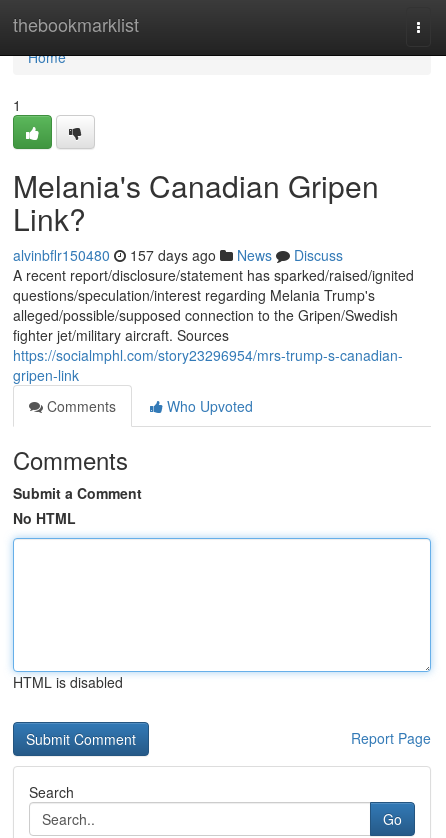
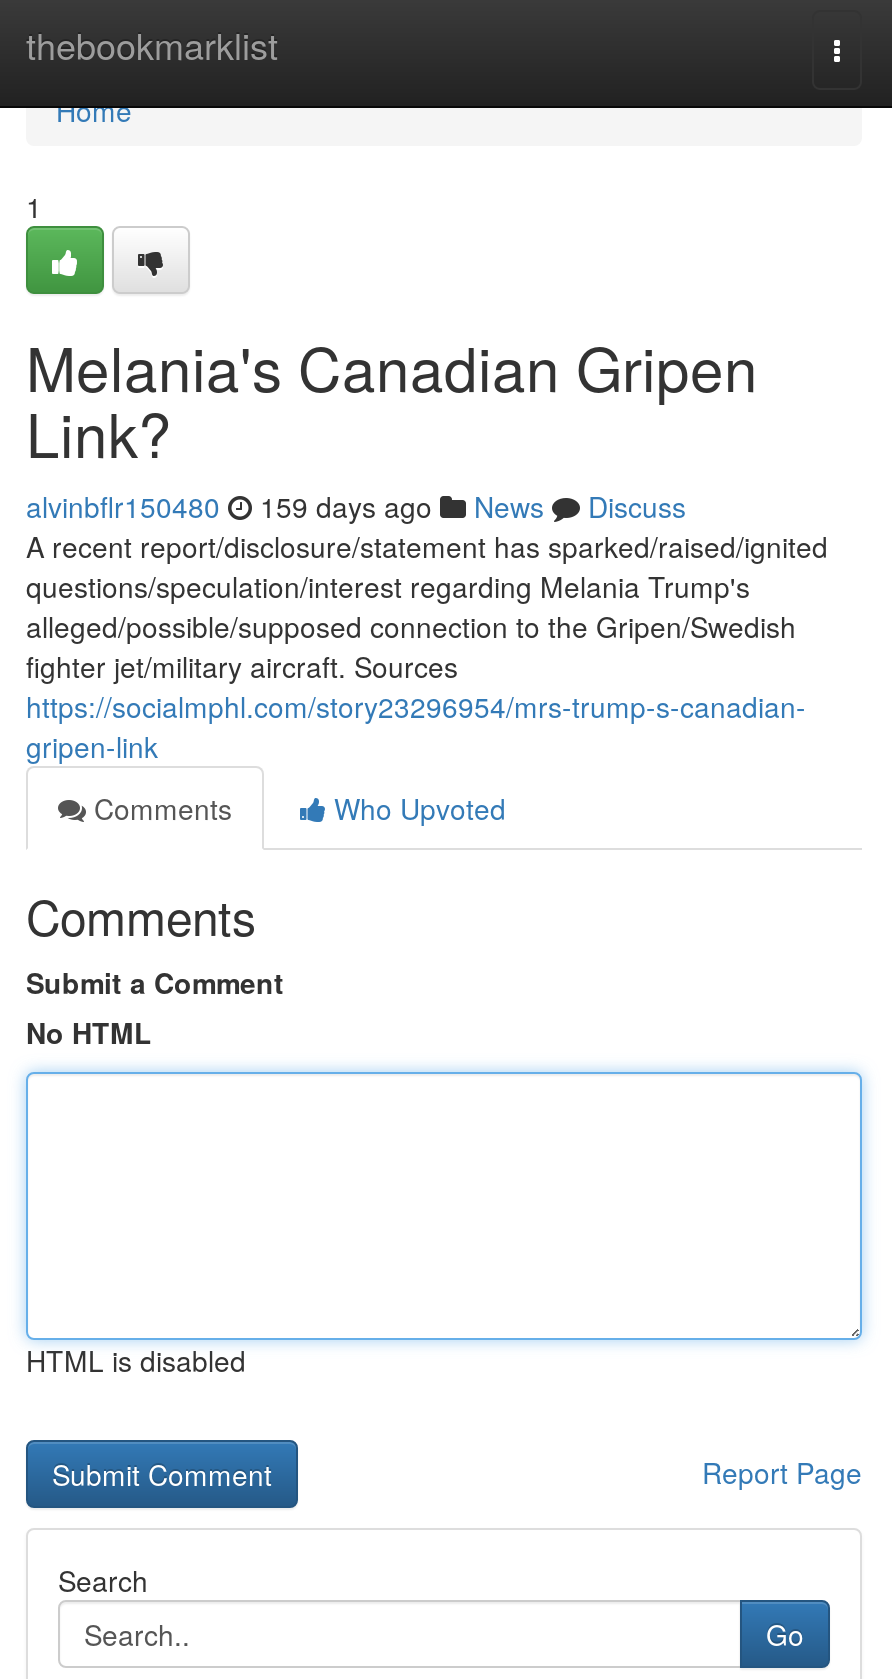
[13,245,343,265] alvinbflr150480 157 days ago News Discuss -> [26,486,686,526] alvinbflr150480 159 days ago News Discuss

